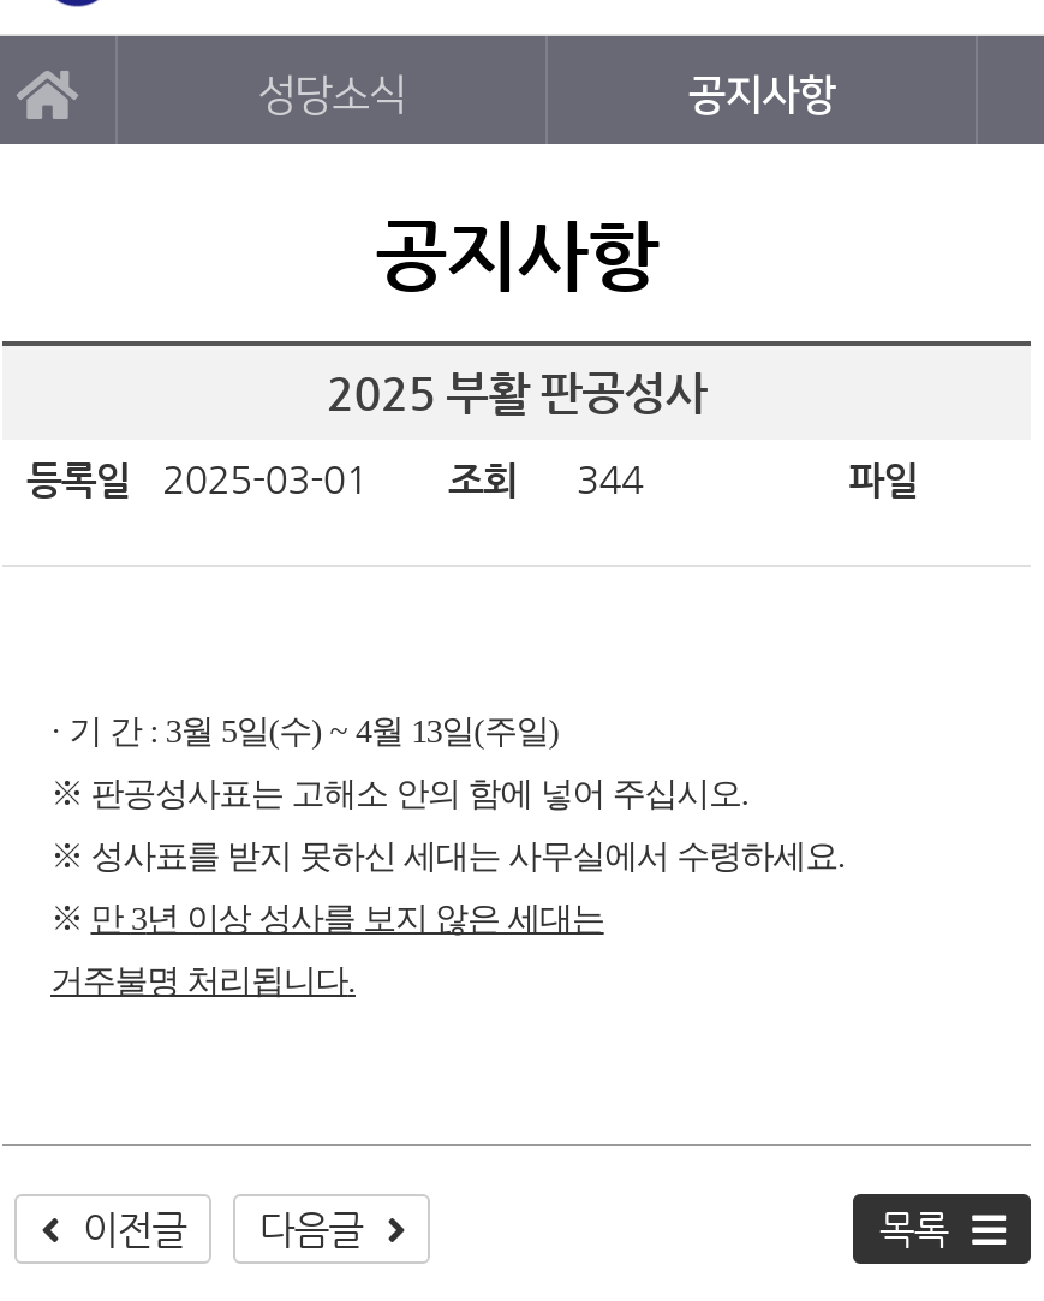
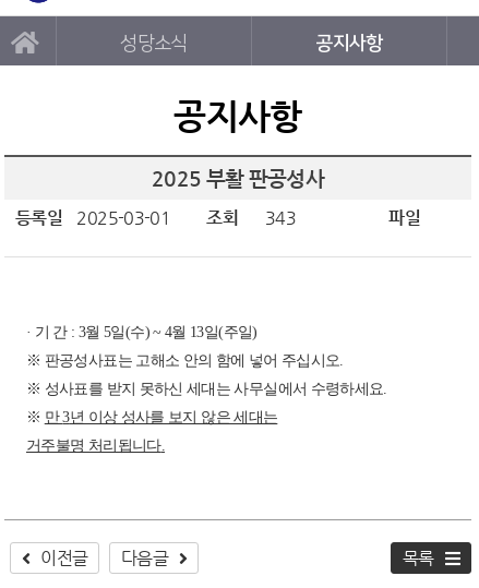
[26,456,644,502] 등록일 2025-03-01 조회 344 -> [15,207,296,228] 등록일 2025-03-01 조회 343

